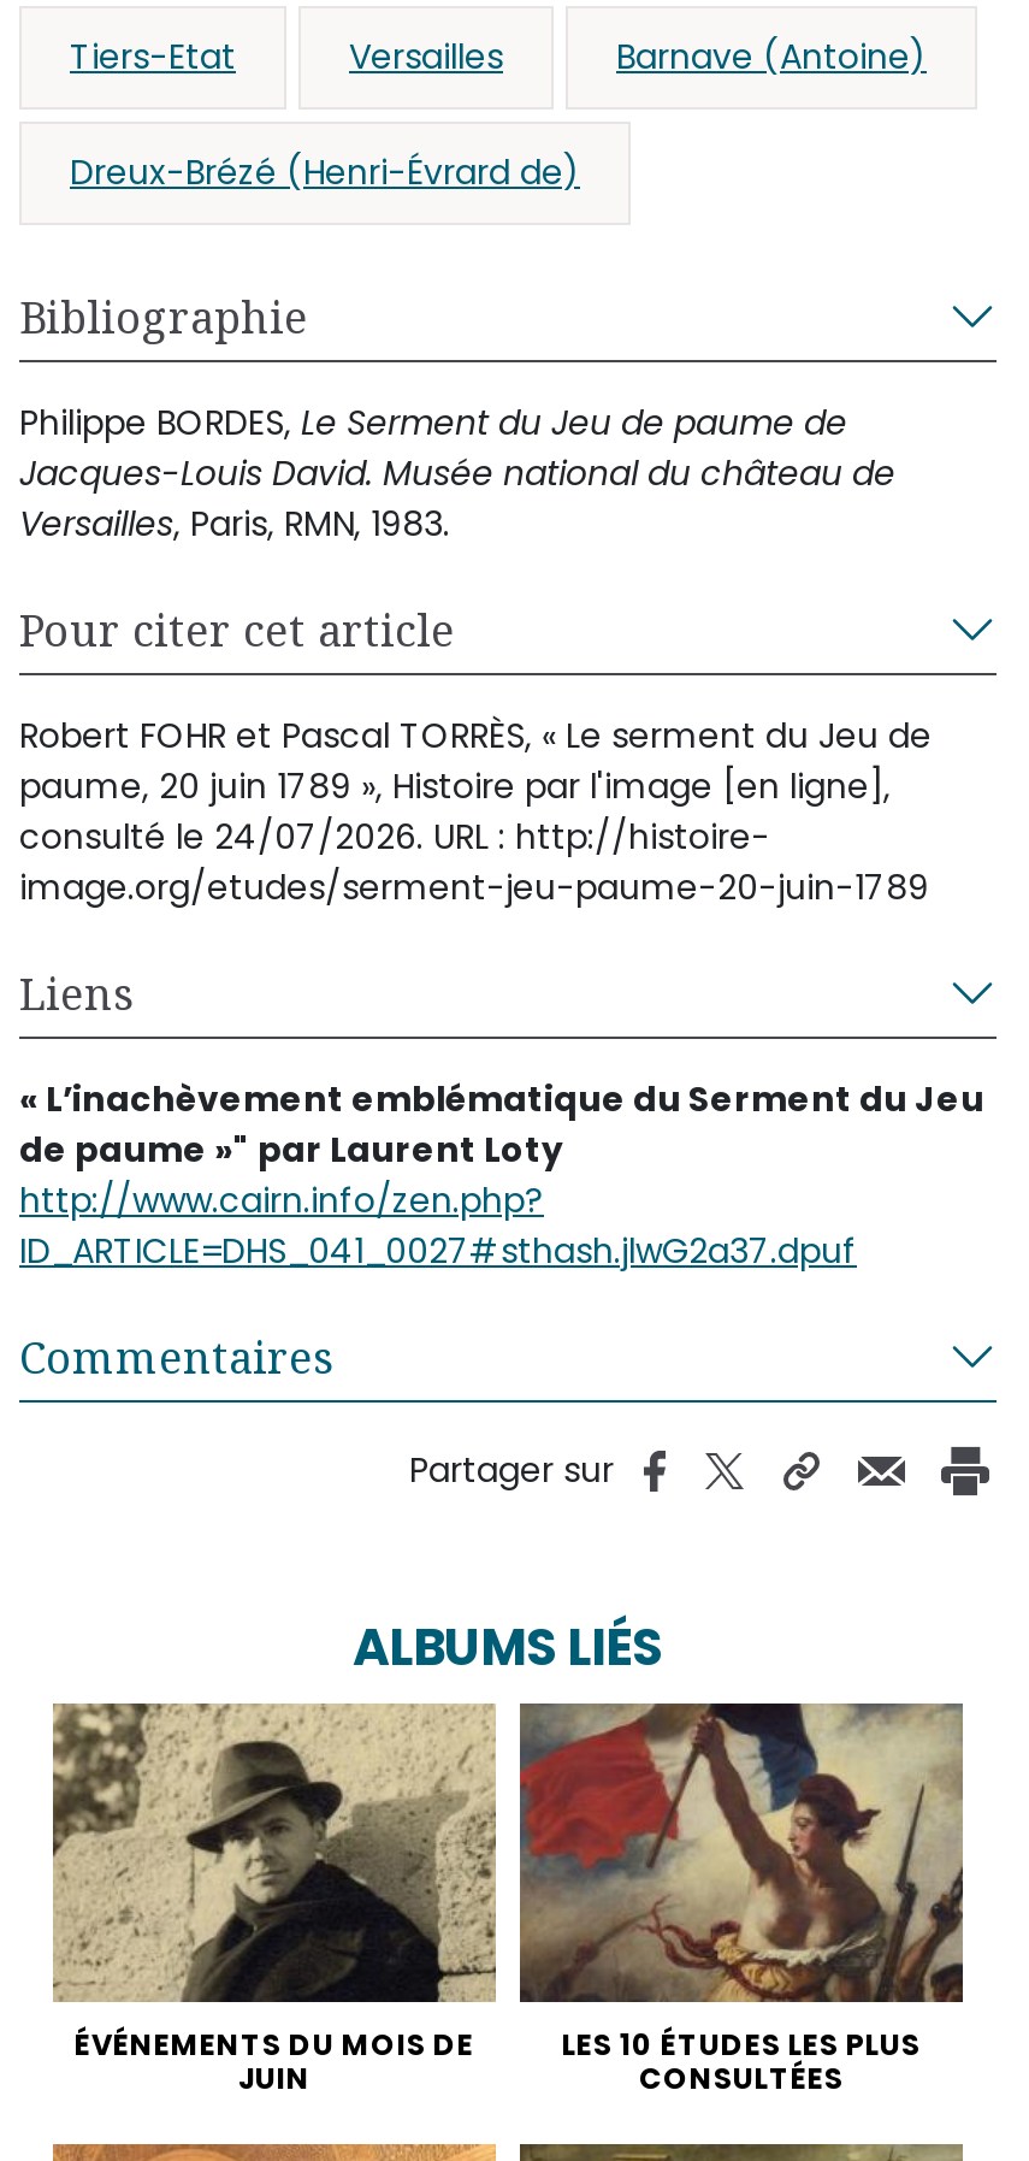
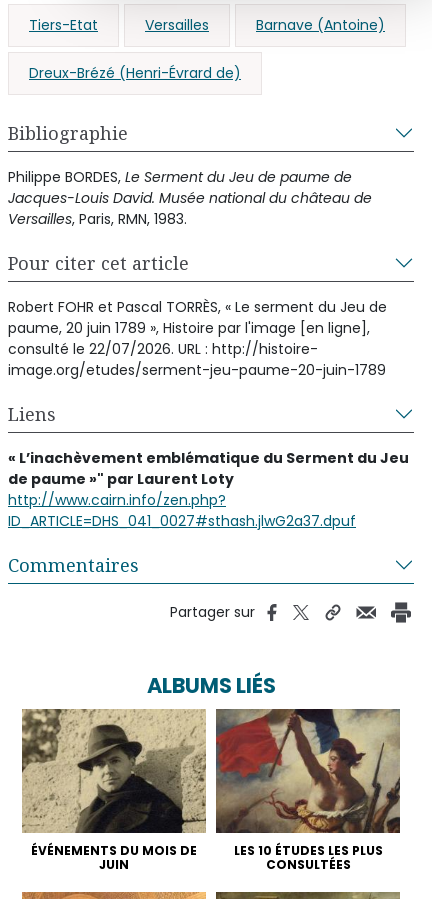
[19,812,770,860] consulté le 24/07/2026. URL : http://histoire- -> [8,339,318,359] consulté le 22/07/2026. URL : http://histoire-

